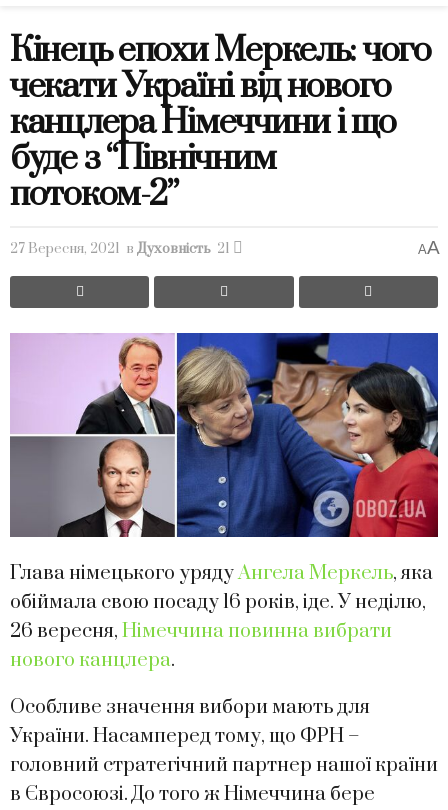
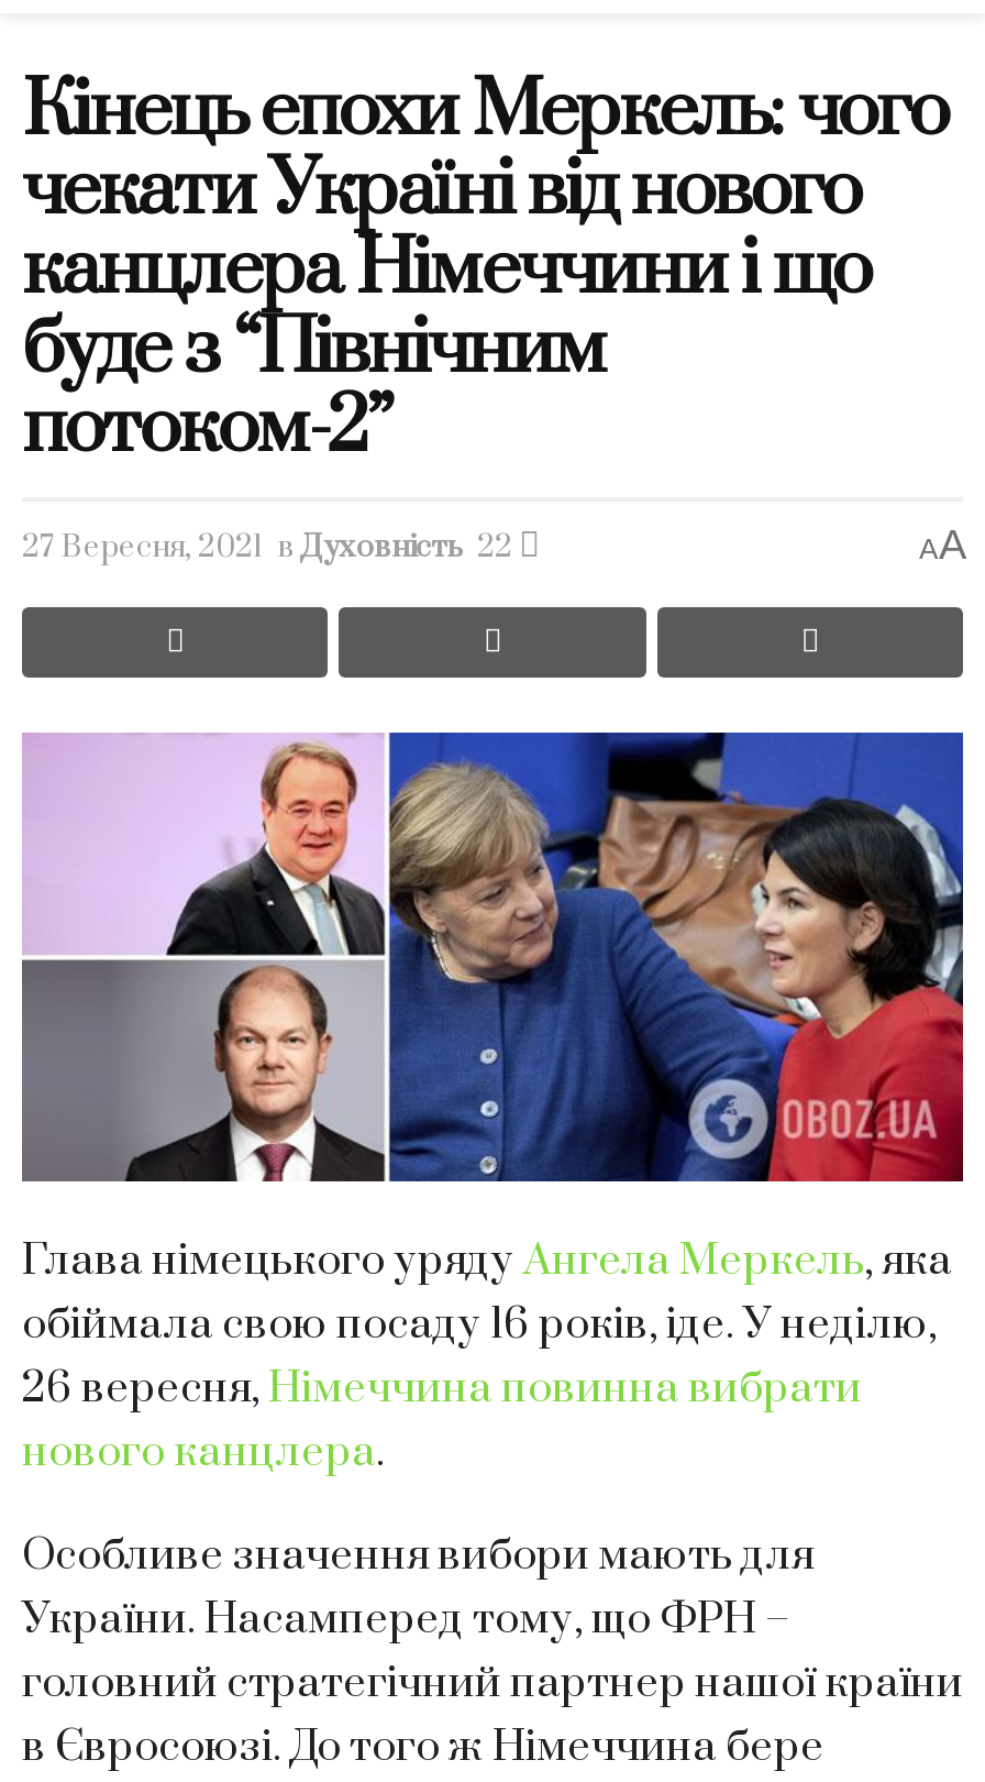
[10,240,230,258] 27 Вересня, 2021 в Духовність 21 -> [22,529,512,568] 27 Вересня, 2021 в Духовність 22

